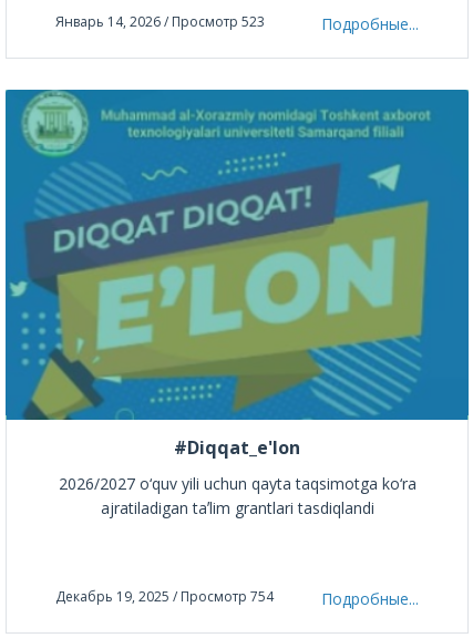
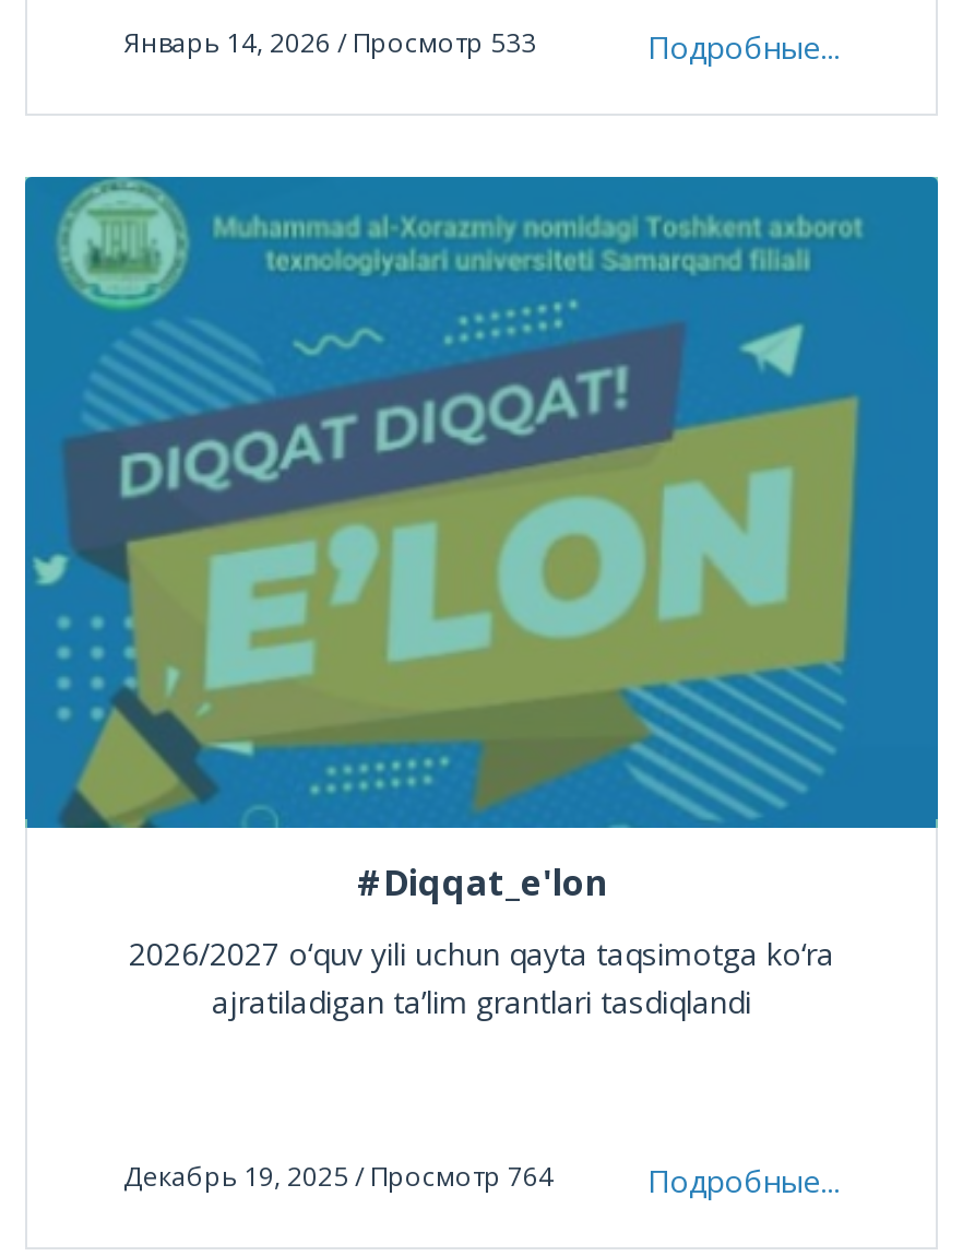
[55,12,265,31] Январь 14, 2026 / Просмотр 523 -> [123,23,536,60] Январь 14, 2026 / Просмотр 533
[55,587,274,606] Декабрь 19, 2025 / Просмотр 754 -> [123,1158,554,1195] Декабрь 19, 2025 / Просмотр 764

